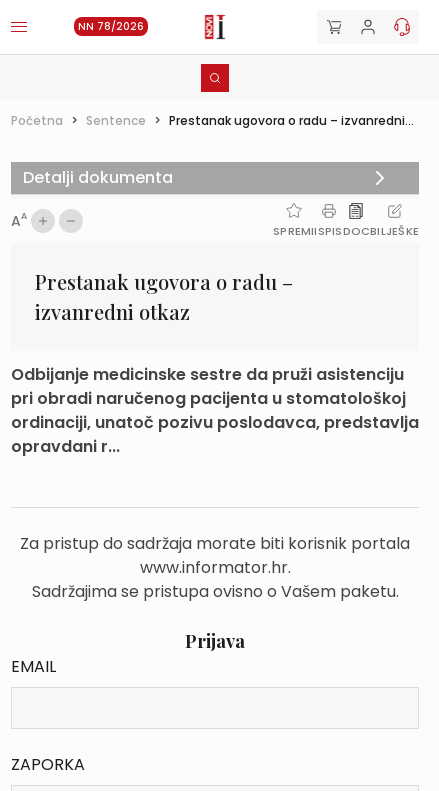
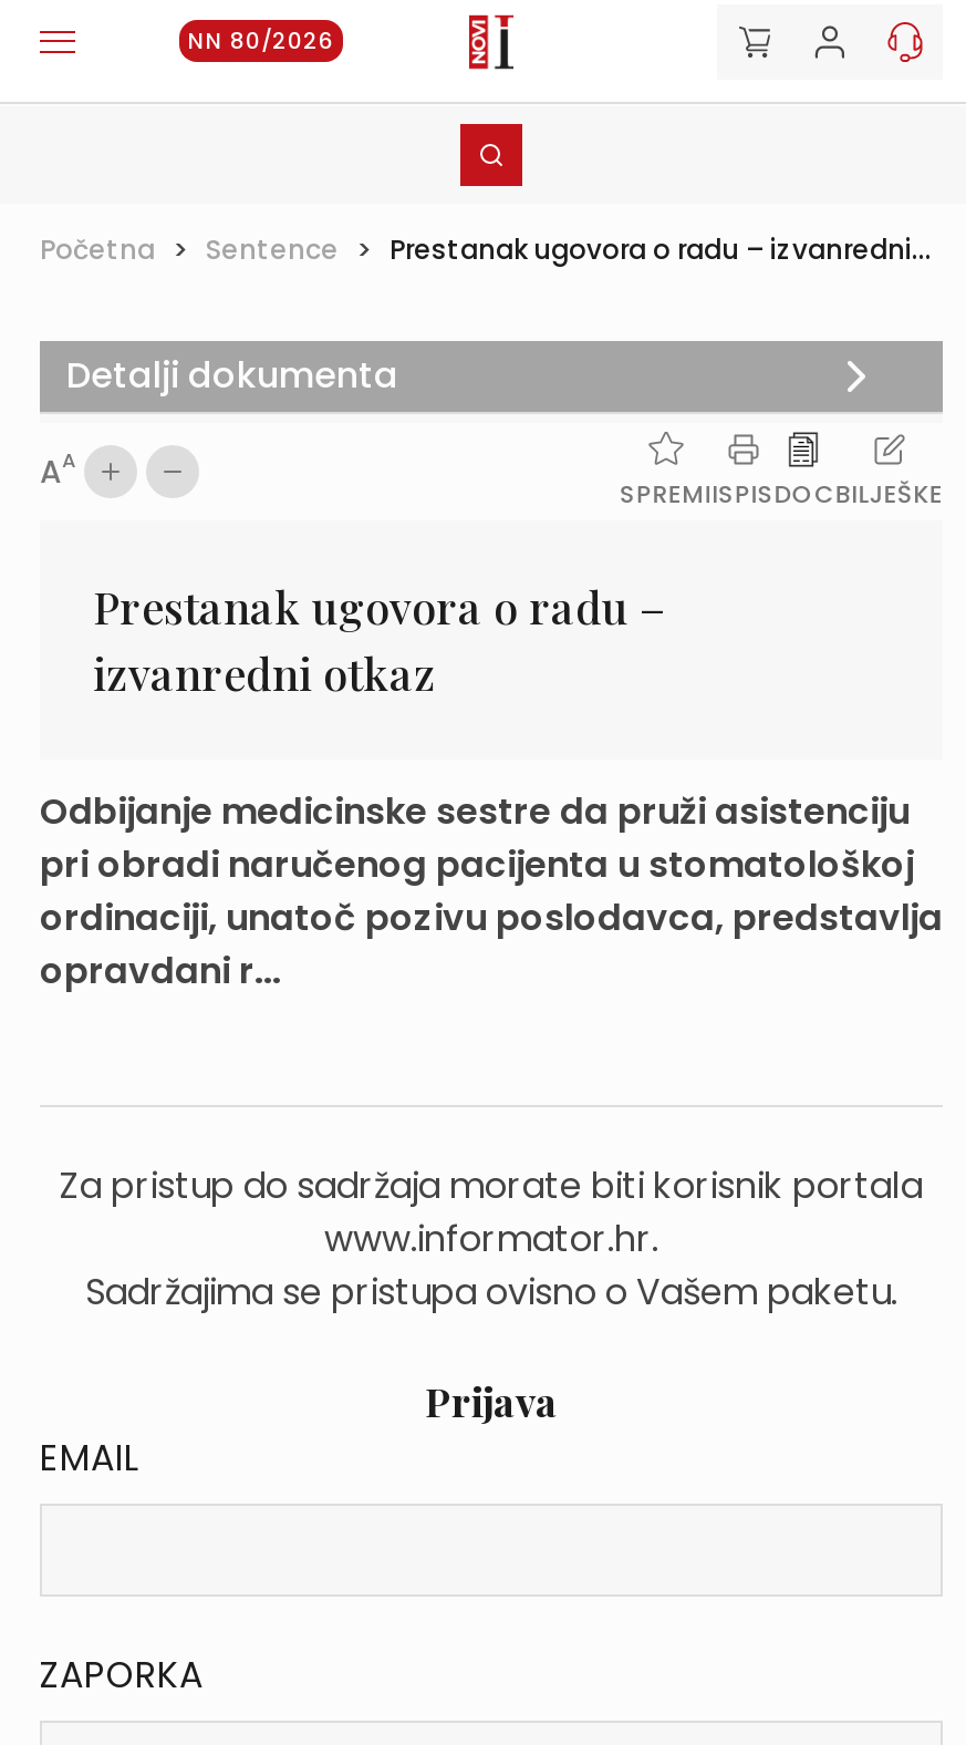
[78,19,144,34] NN 78/2026 -> [188,24,334,58] NN 80/2026

